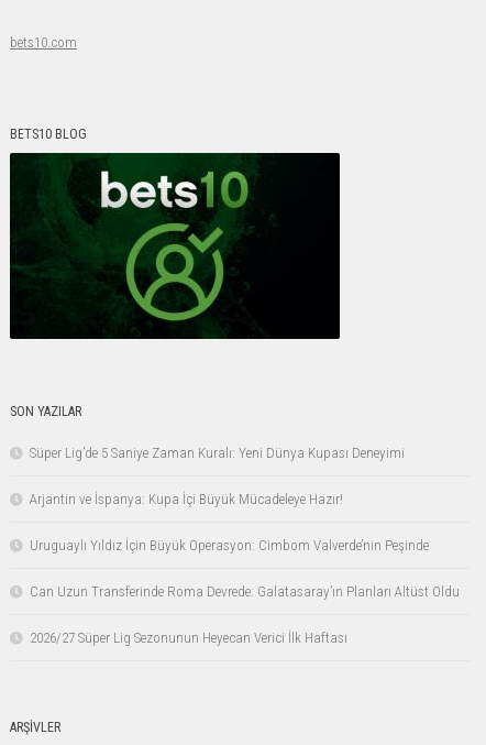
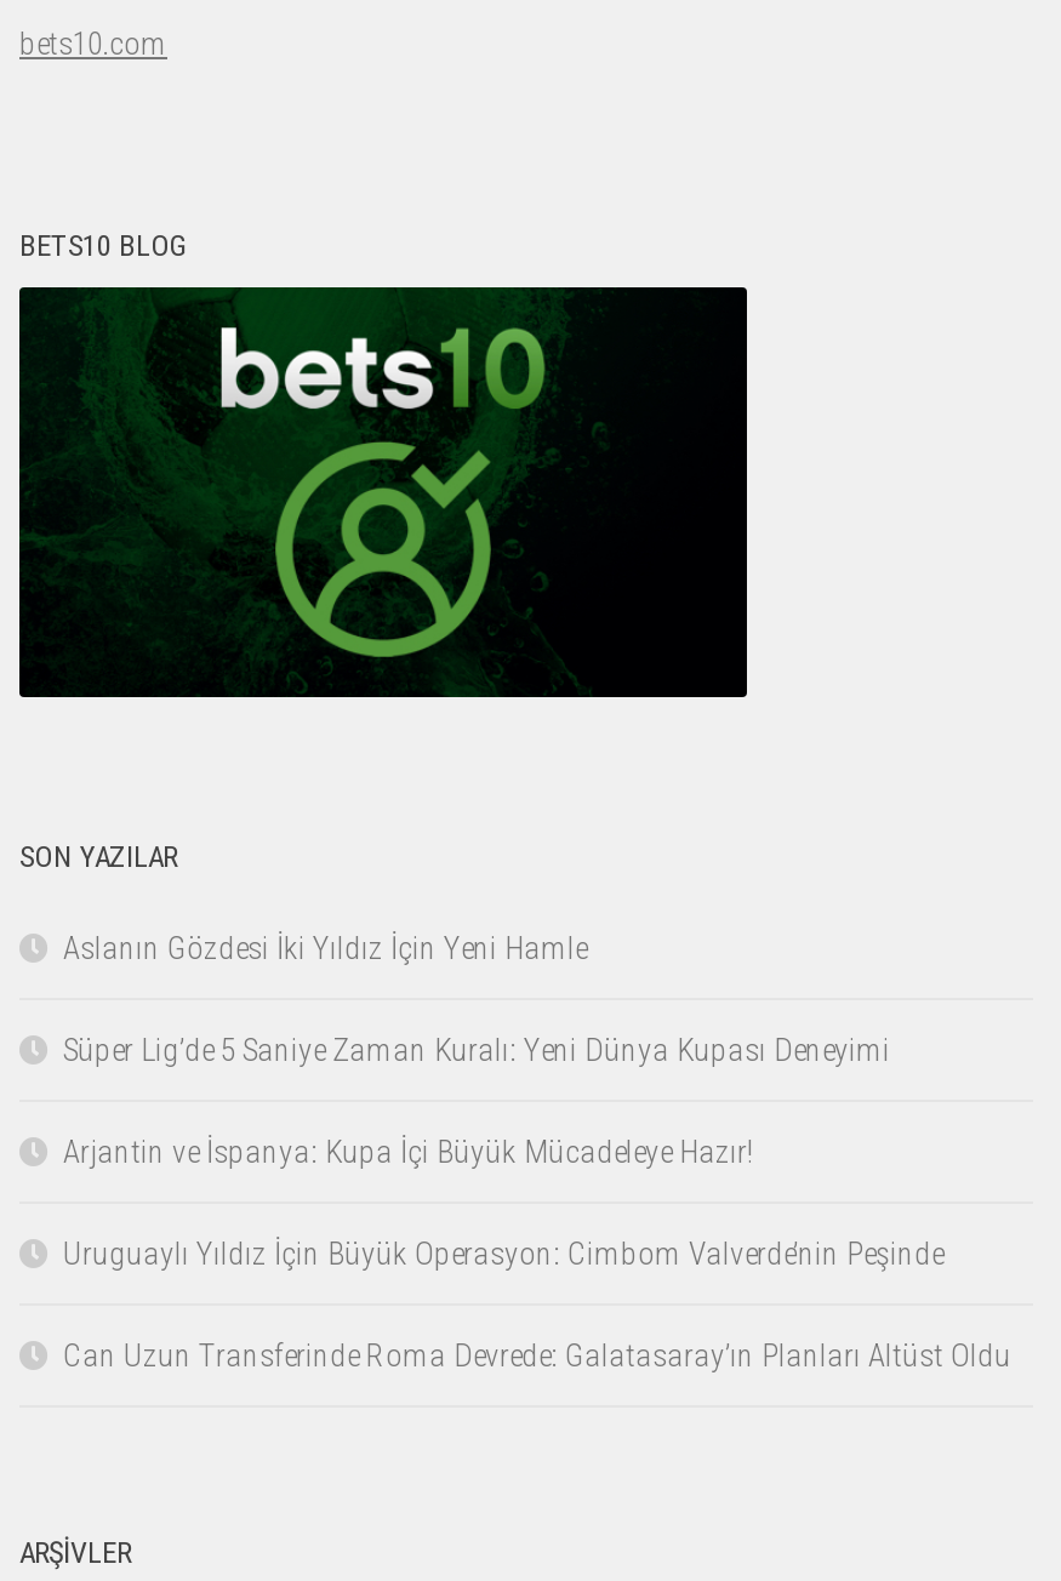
none -> [63,930,587,966] Aslanın Gözdesi İki Yıldız İçin Yeni Hamle
moved [30,445,460,600] -> [63,1032,1011,1373]: Süper Lig’de 5 Saniye Zaman Kuralı: Yeni Dünya Kupası Deneyimi | Arjantin ve İspanya: Kupa İçi Büyük Mücadeleye Hazır! | Uruguaylı Yıldız İçin Büyük Operasyon: Cimbom Valverde’nin Peşinde | Can Uzun Transferinde Roma Devrede: Galatasaray’ın Planları Altüst Oldu
[30,629,347,646] 2026/27 Süper Lig Sezonunun Heyecan Verici İlk Haftası -> none

